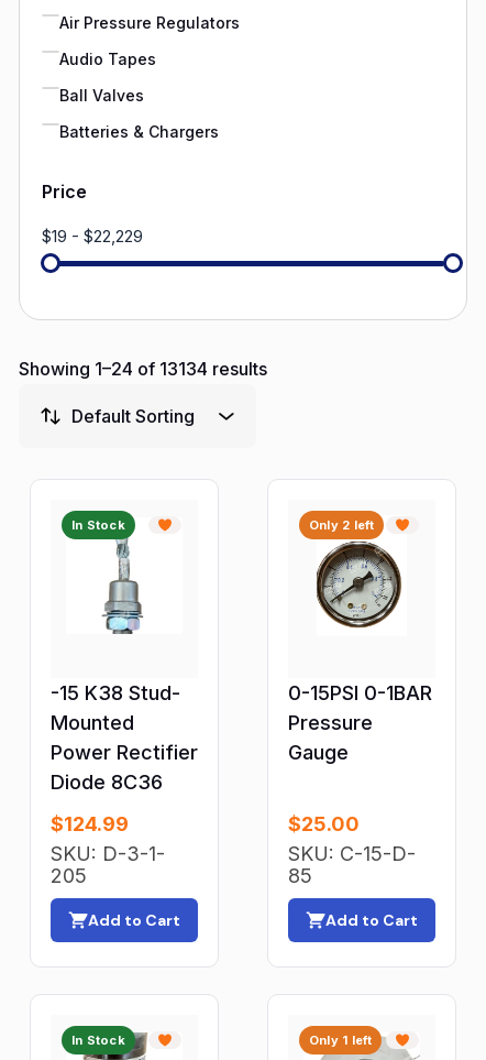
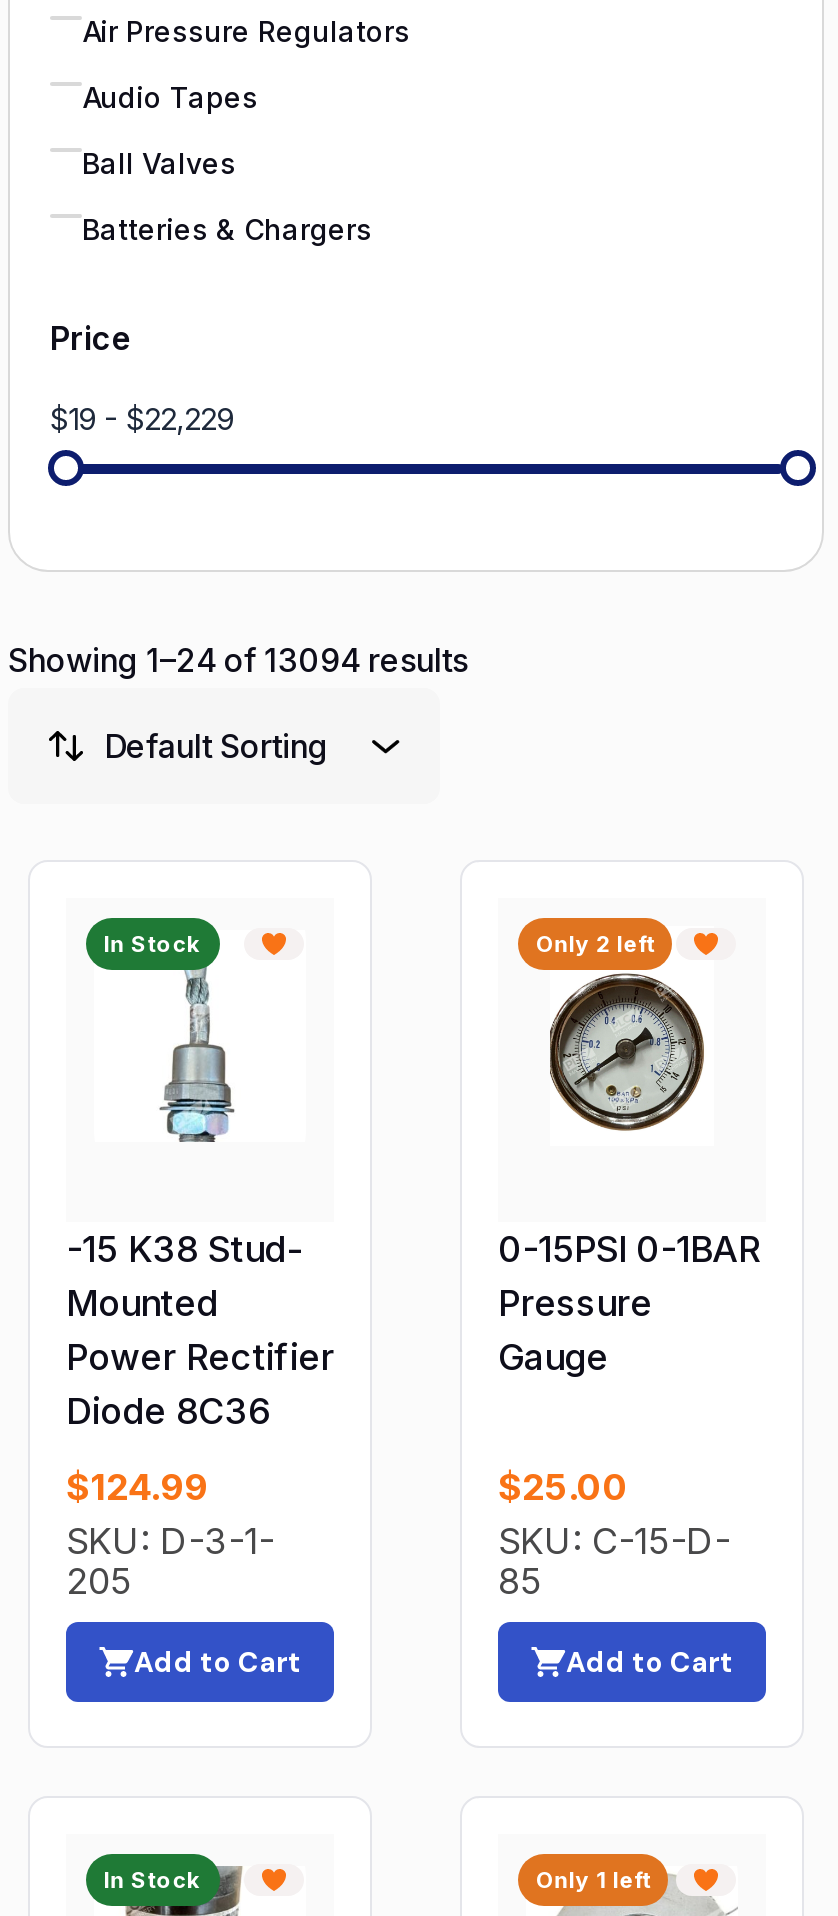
[19,358,267,380] Showing 1–24 of 13134 results -> [8,640,468,680] Showing 1–24 of 13094 results

